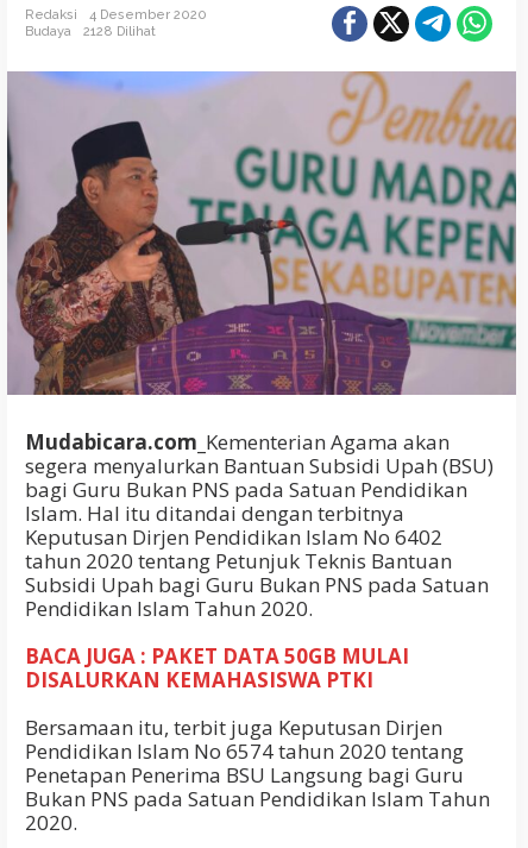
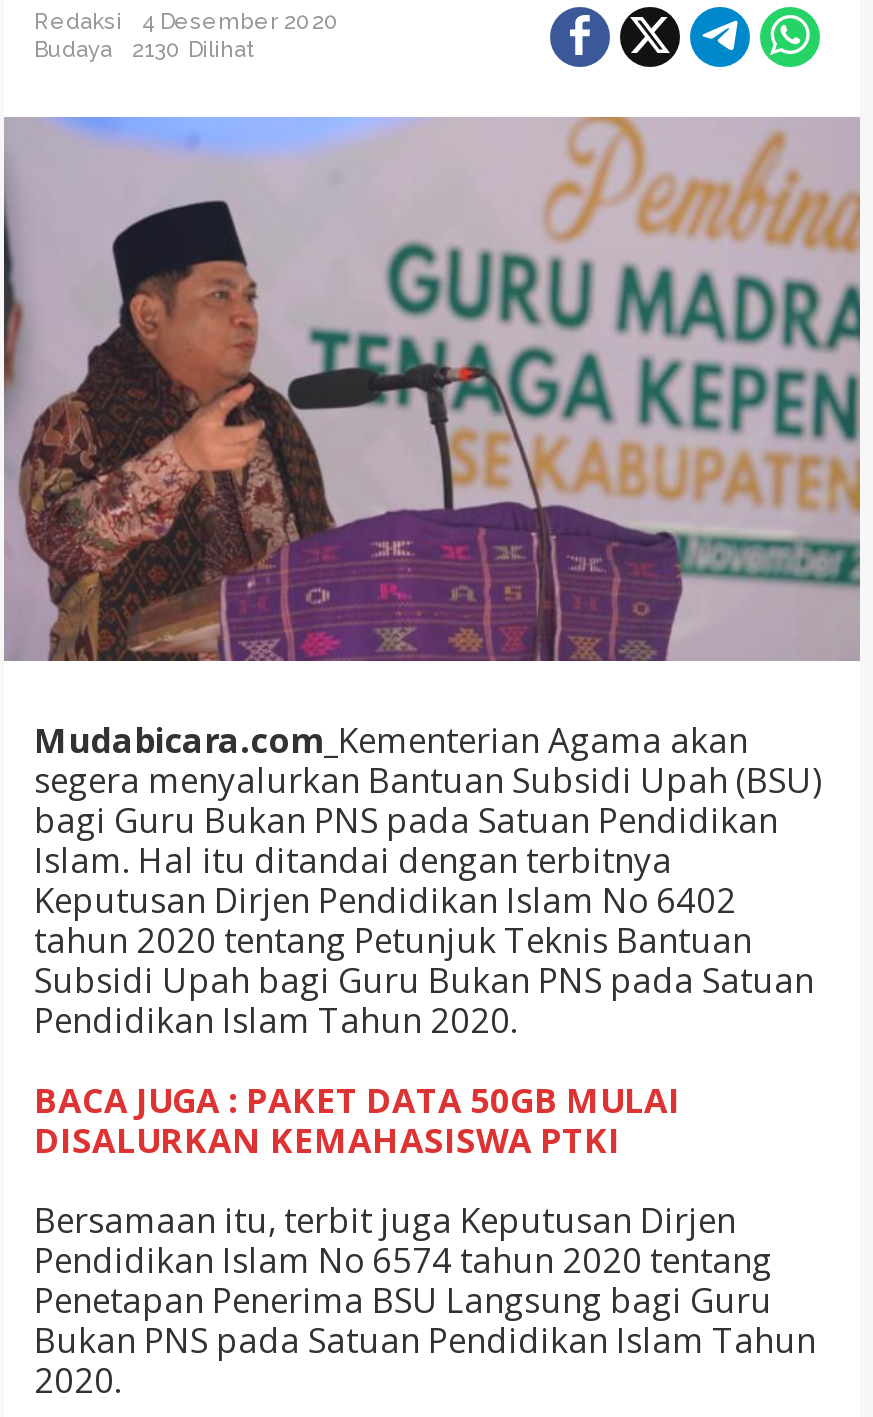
[25,24,156,39] Budaya 2128 Dilihat -> [34,37,254,63] Budaya 2130 Dilihat

